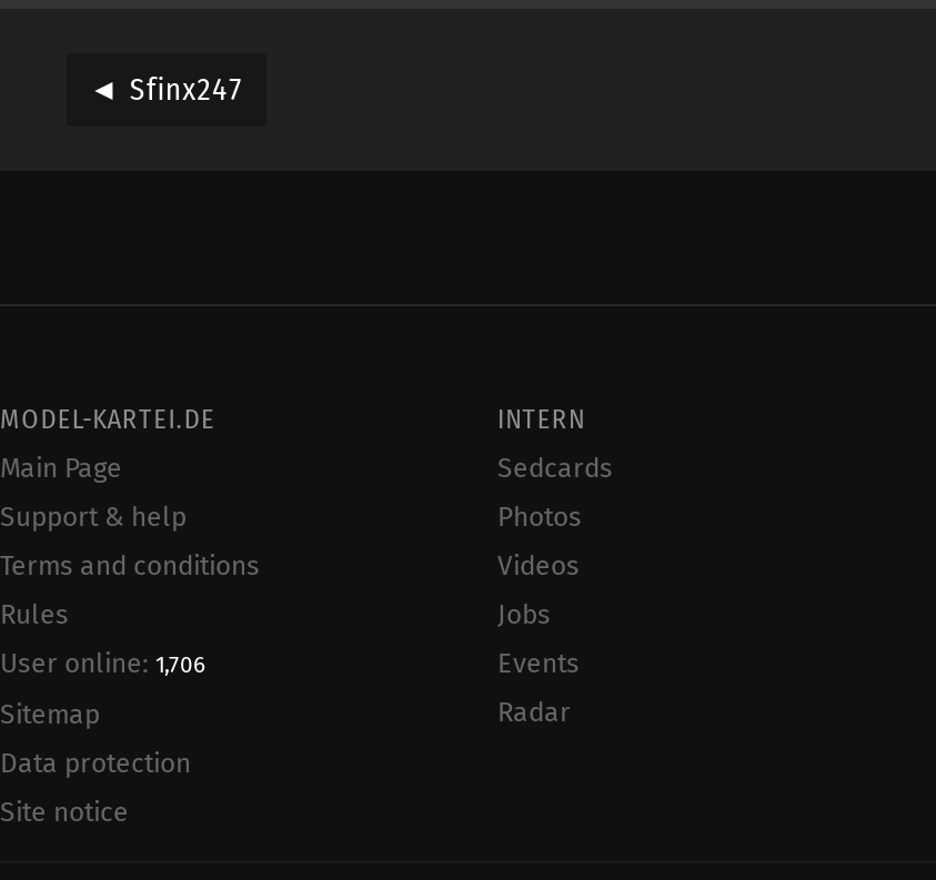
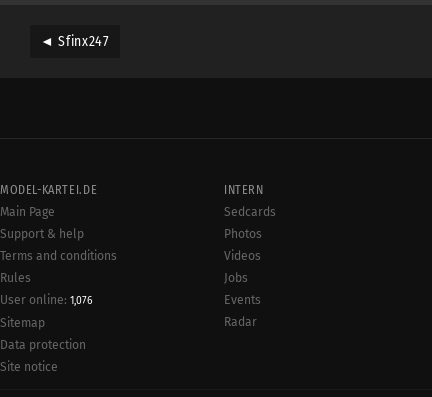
[0,648,207,679] User online: 1,706 -> [0,293,93,307] User online: 1,076

